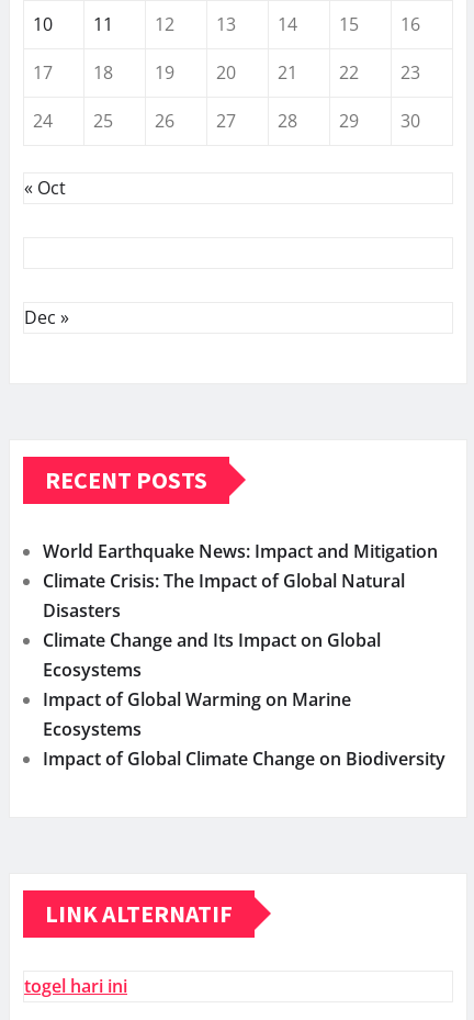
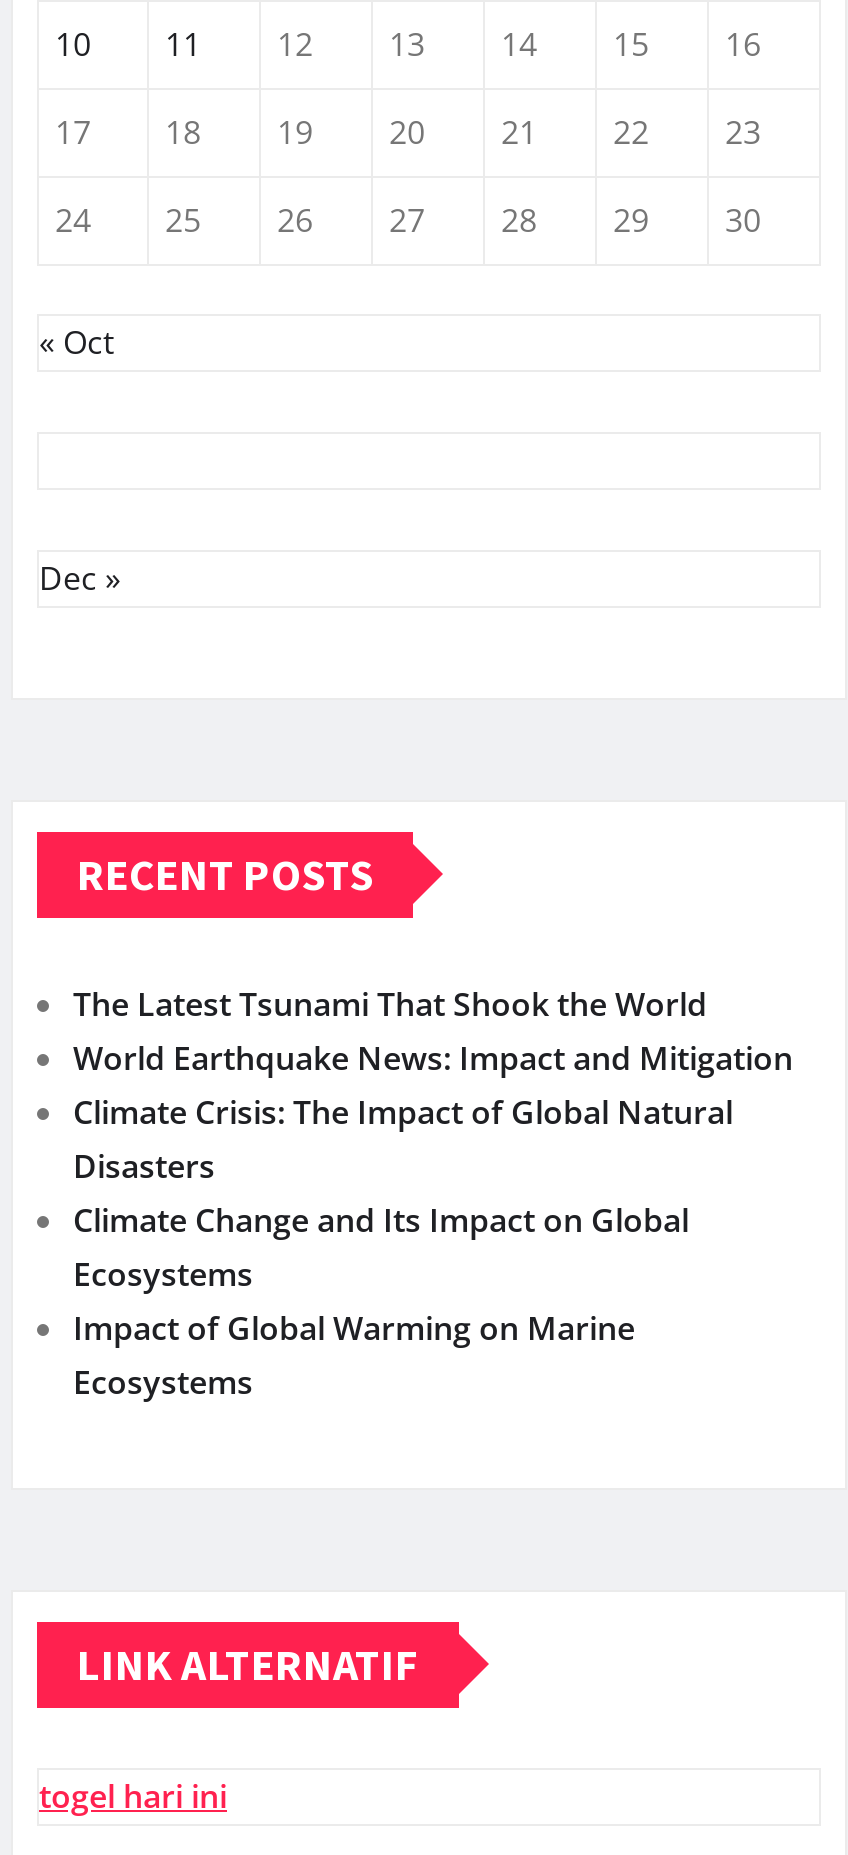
none -> [73,982,707,1026] The Latest Tsunami That Shook the World
moved [43,539,438,741] -> [73,1036,793,1404]: World Earthquake News: Impact and Mitigation | Climate Crisis: The Impact of Global Natural | Disasters | Climate Change and Its Impact on Global | Ecosystems | Impact of Global Warming on Marine | Ecosystems
[43,746,445,771] Impact of Global Climate Change on Biodiversity -> none

